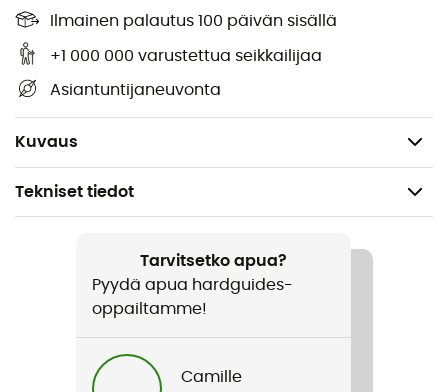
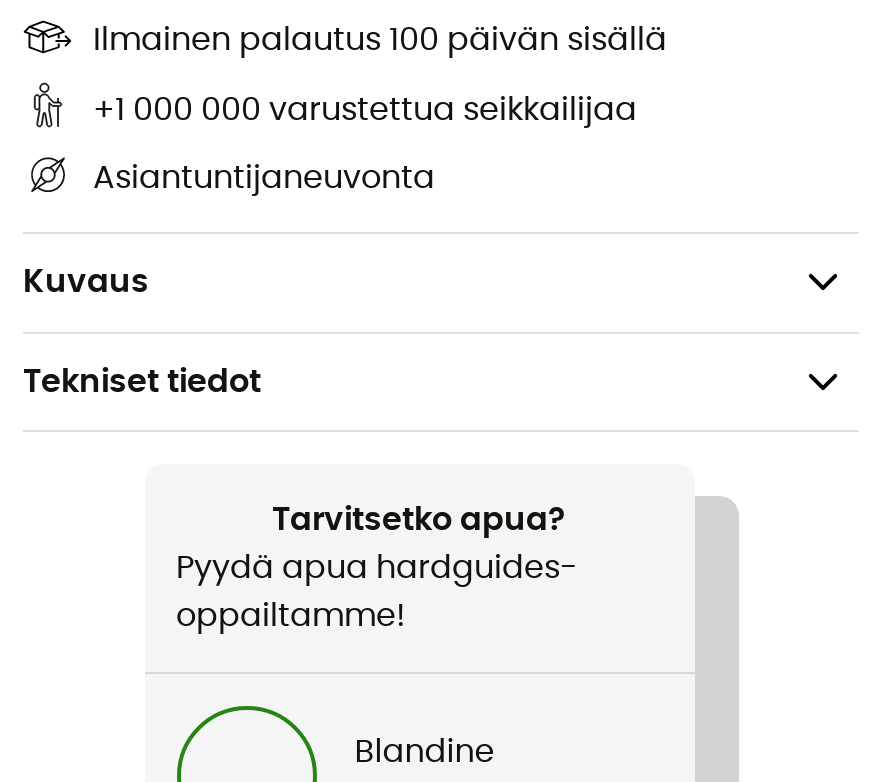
[181,369,242,385] Camille -> [354,735,494,767] Blandine

